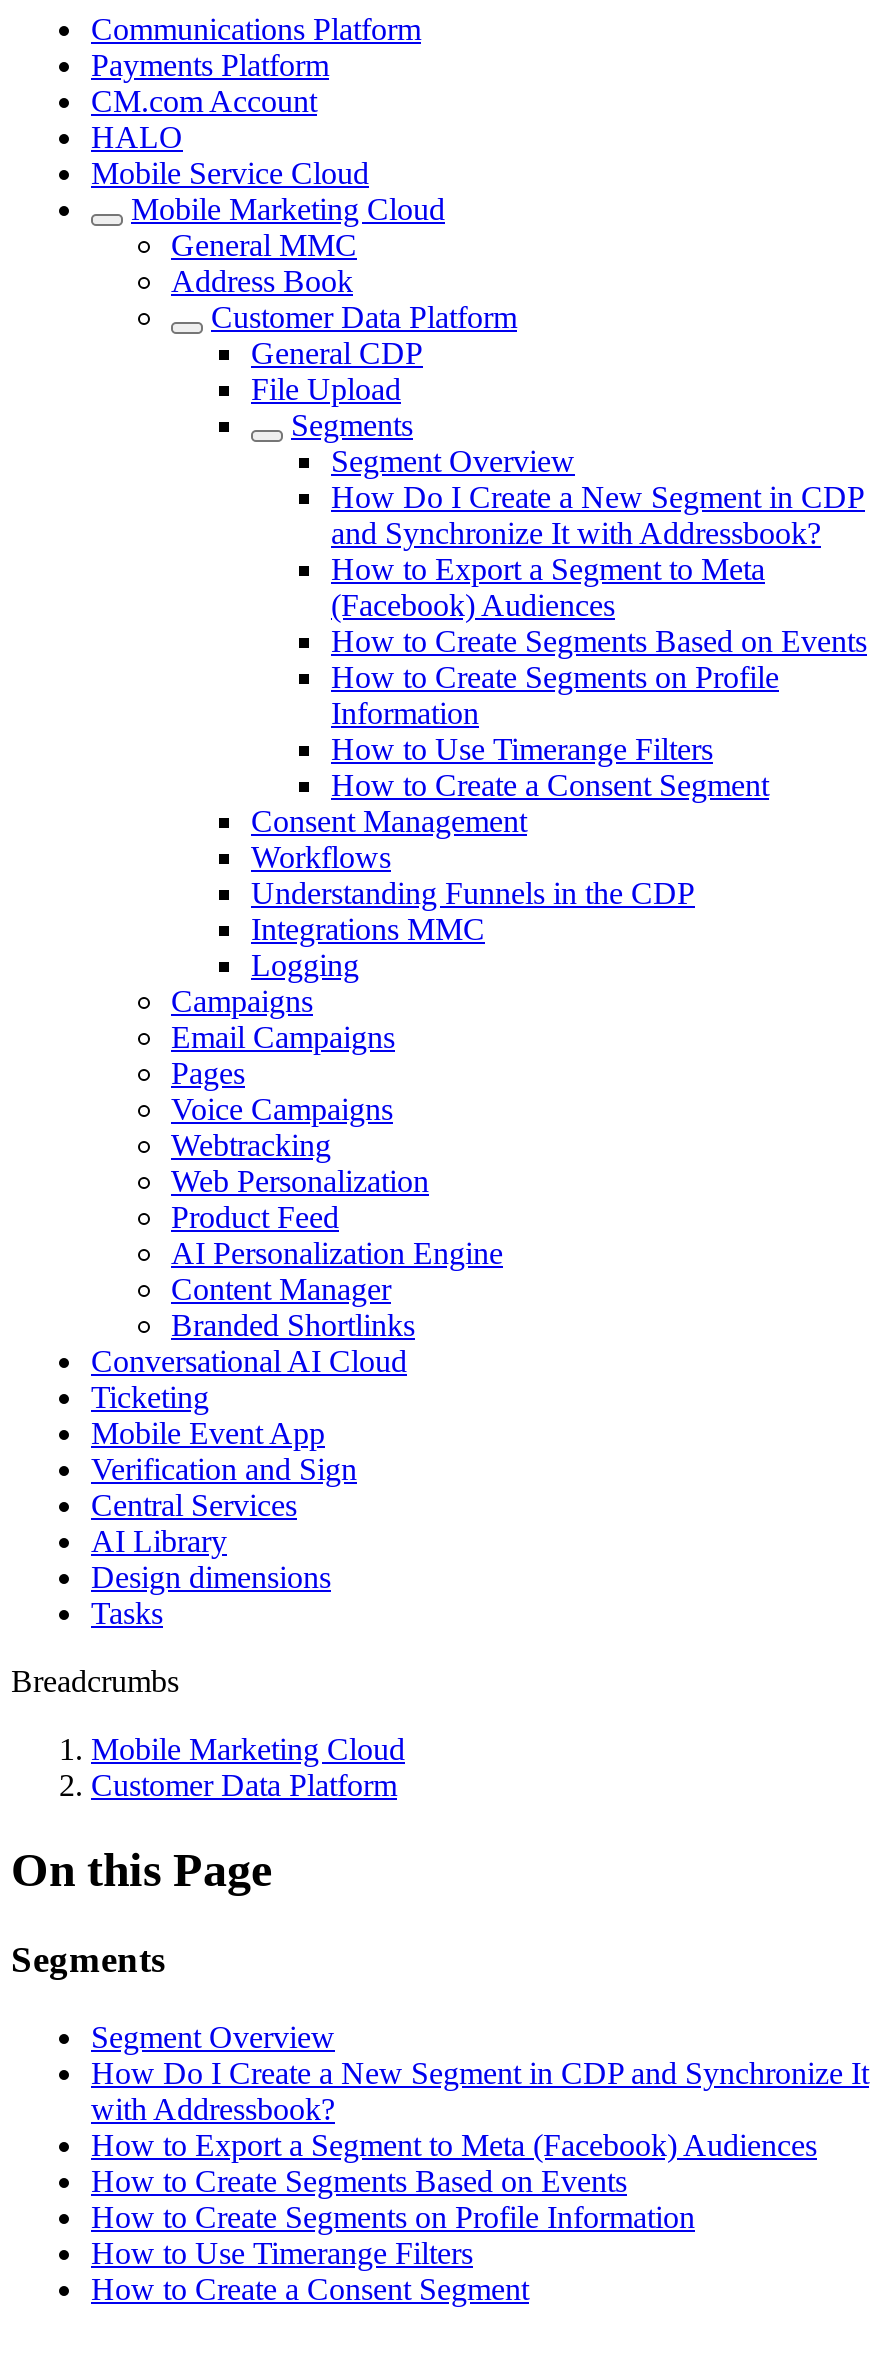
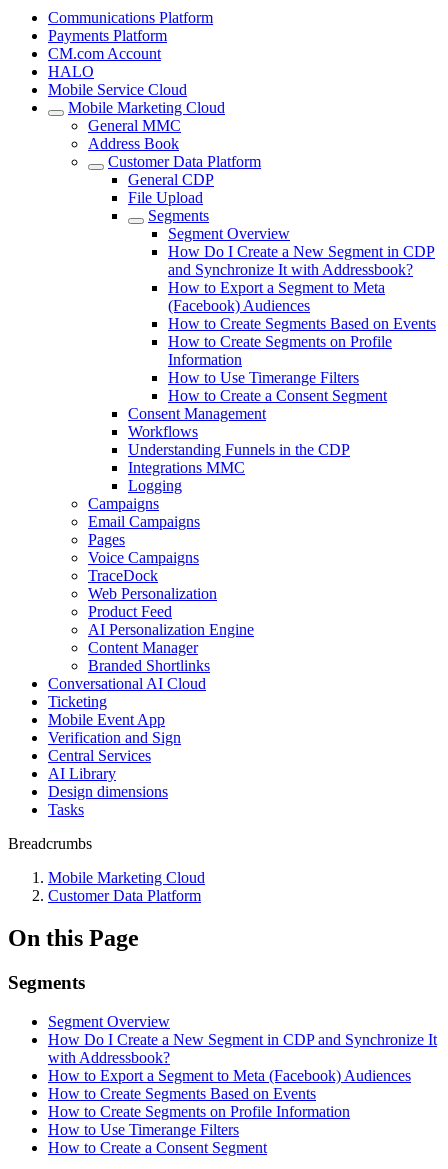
[171,1128,331,1162] Webtracking -> [88,567,158,584] TraceDock

